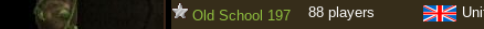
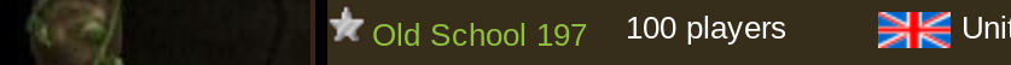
[192,4,374,24] Old School 197 88 players -> [372,10,788,53] Old School 197 100 players

